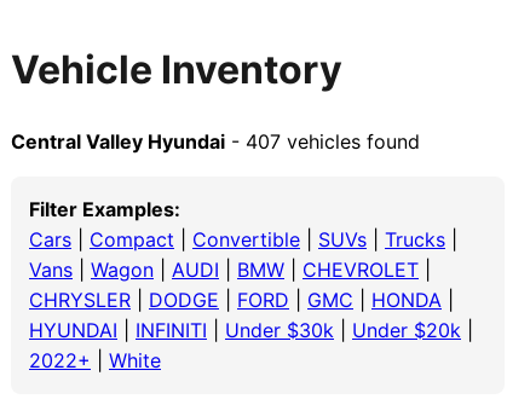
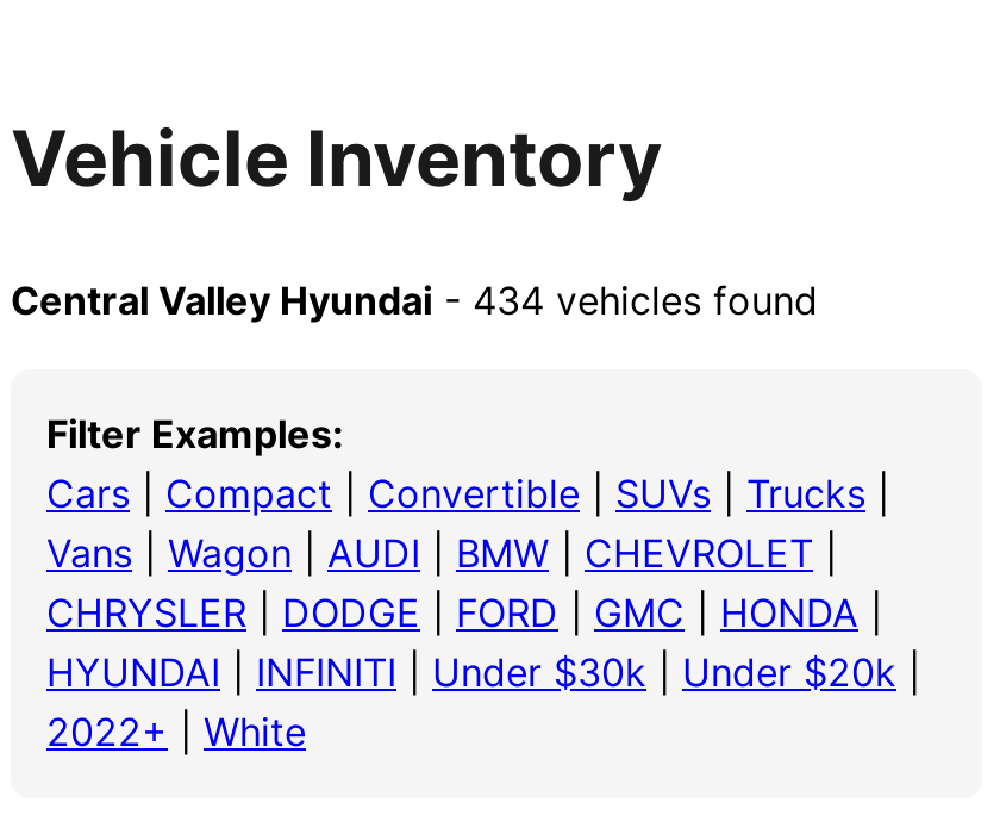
[11,129,420,153] Central Valley Hyundai - 407 vehicles found -> [11,276,818,324] Central Valley Hyundai - 434 vehicles found

